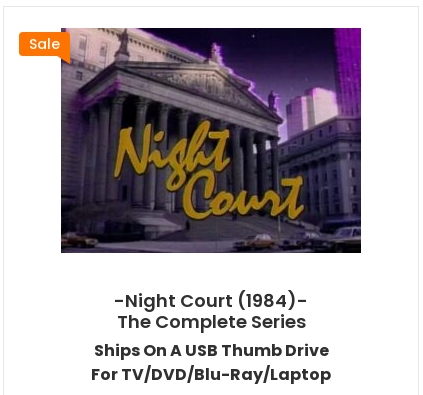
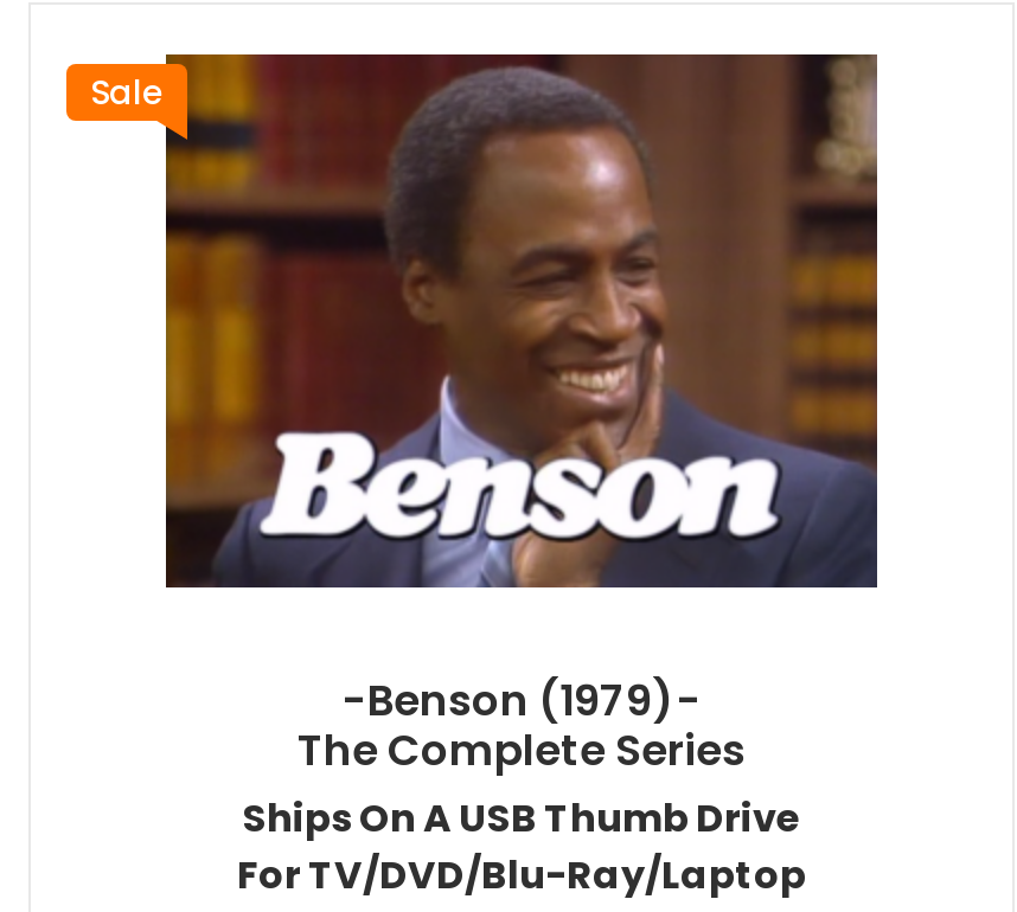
[60,27,362,313] [image] | -Night Court (1984)- -> [164,52,880,729] [image] | -Benson (1979)-

